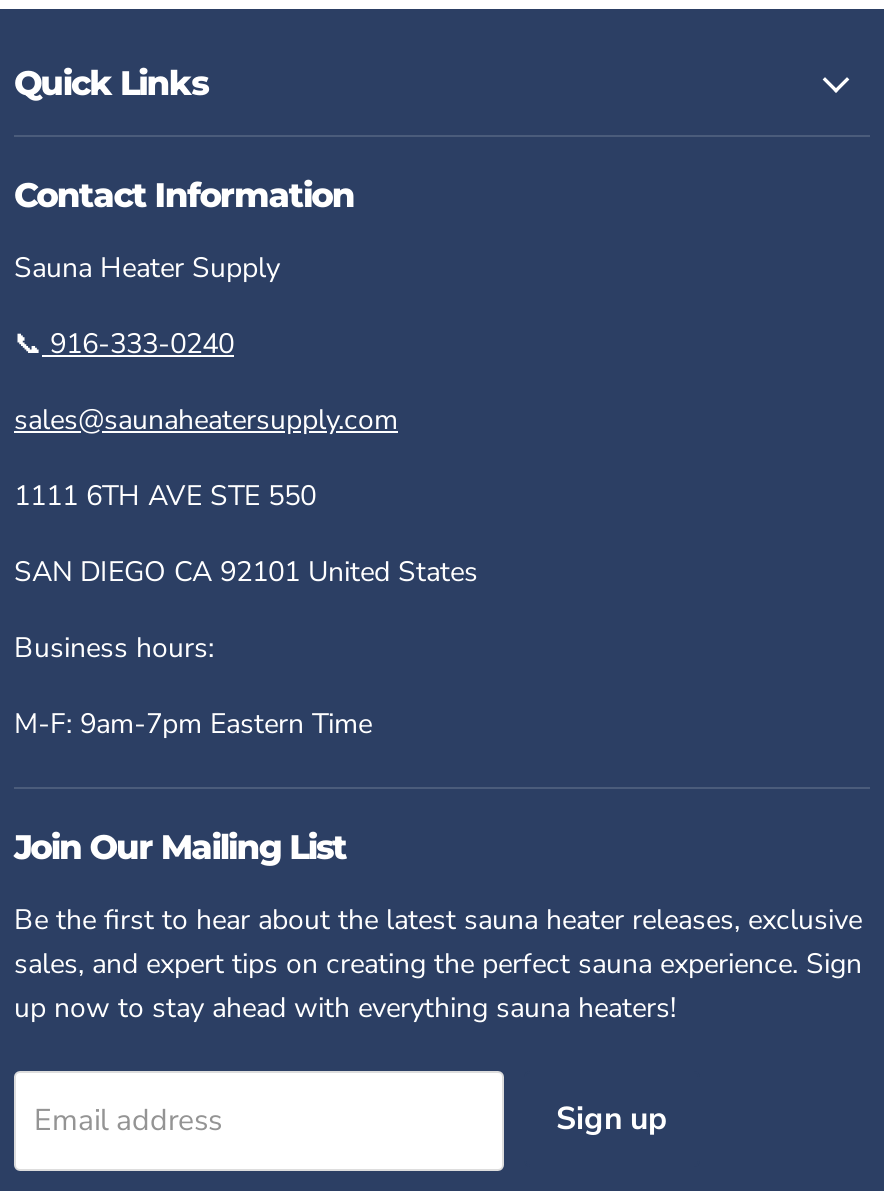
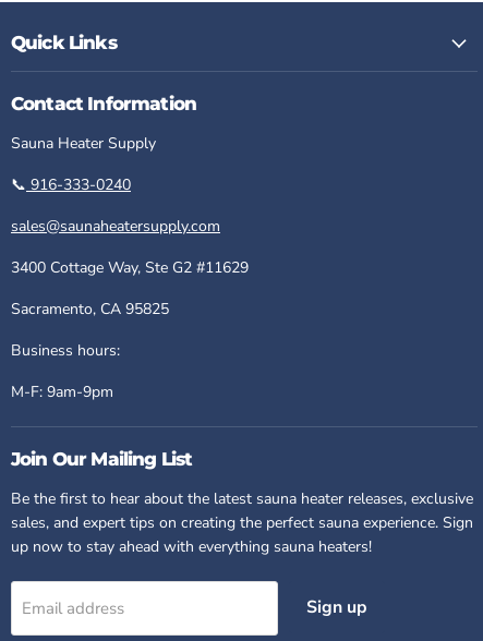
[14,477,316,515] 1111 6TH AVE STE 550 -> [11,257,249,278] 3400 Cottage Way, Ste G2 #11629
[14,553,478,591] SAN DIEGO CA 92101 United States -> [11,299,169,320] Sacramento, CA 95825
[14,705,372,743] M-F: 9am-7pm Eastern Time -> [11,382,113,402] M-F: 9am-9pm

